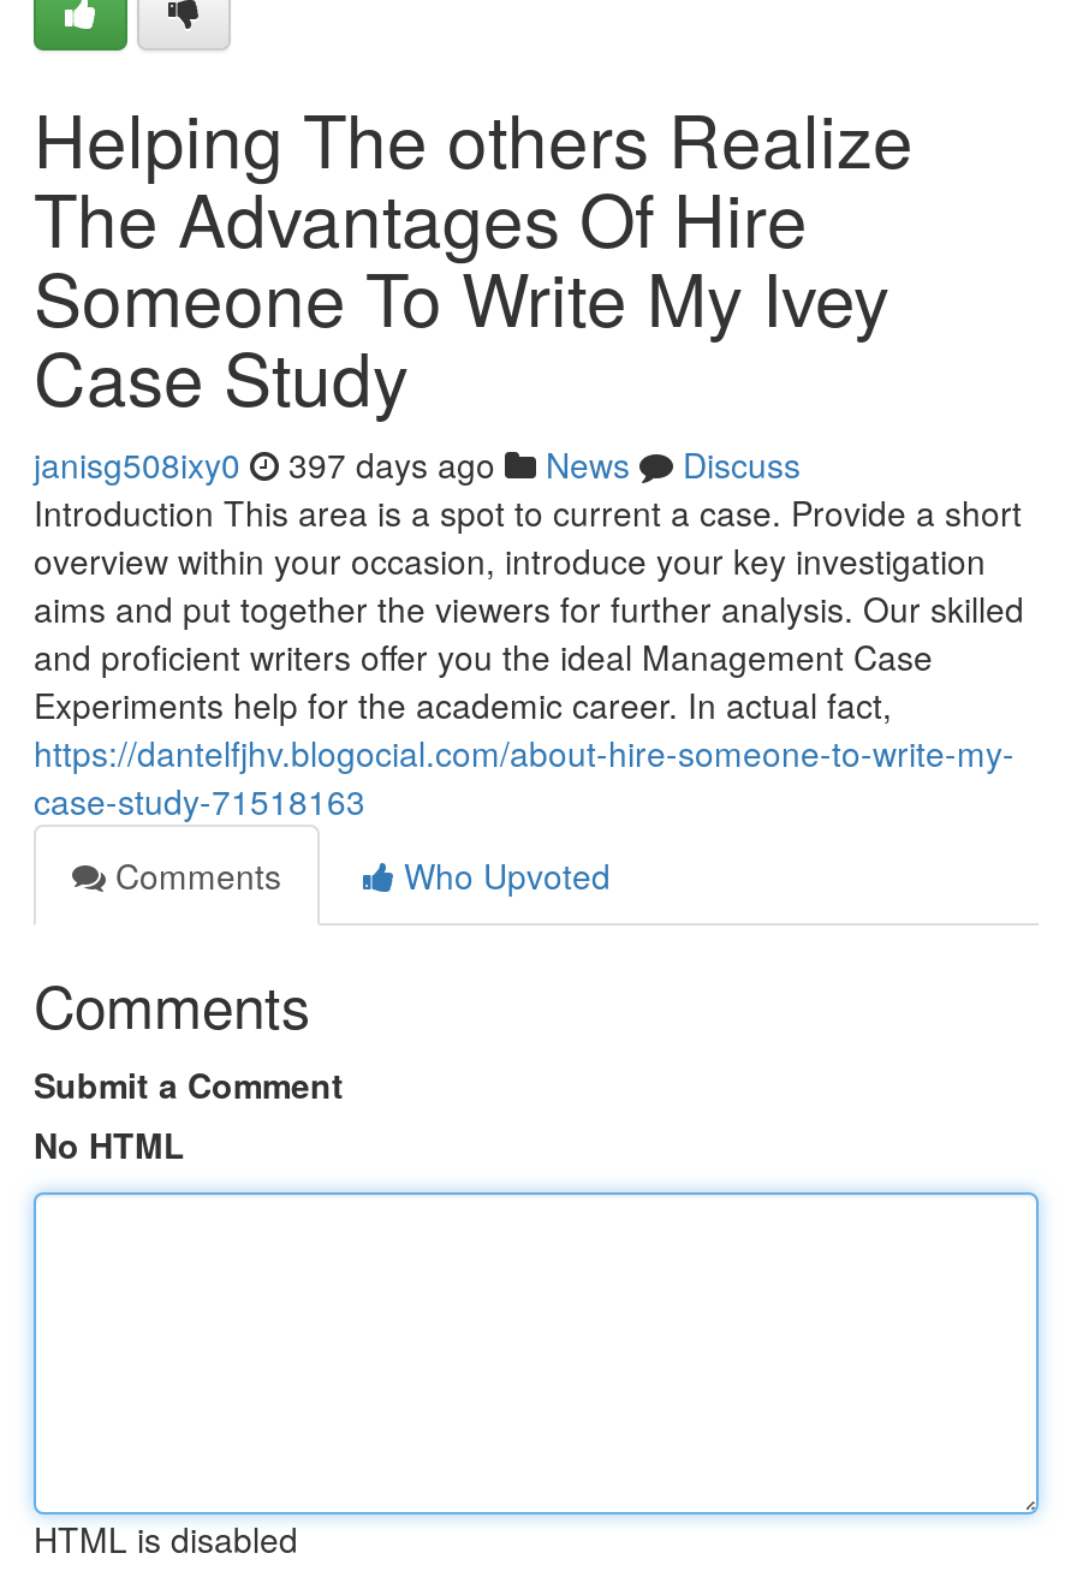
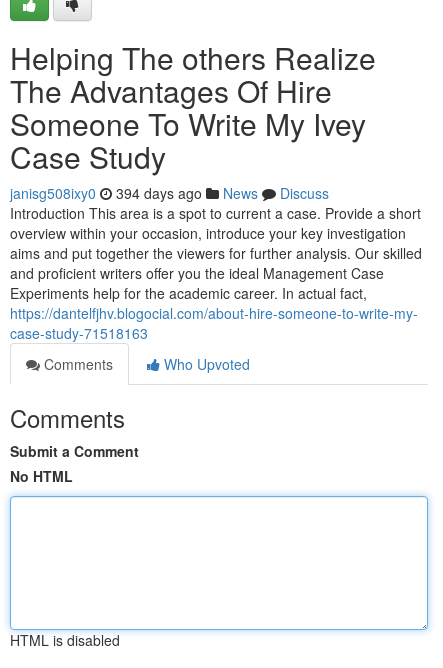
[34,440,801,488] janisg508ixy0 397 days ago News Discuss -> [10,183,329,203] janisg508ixy0 394 days ago News Discuss

